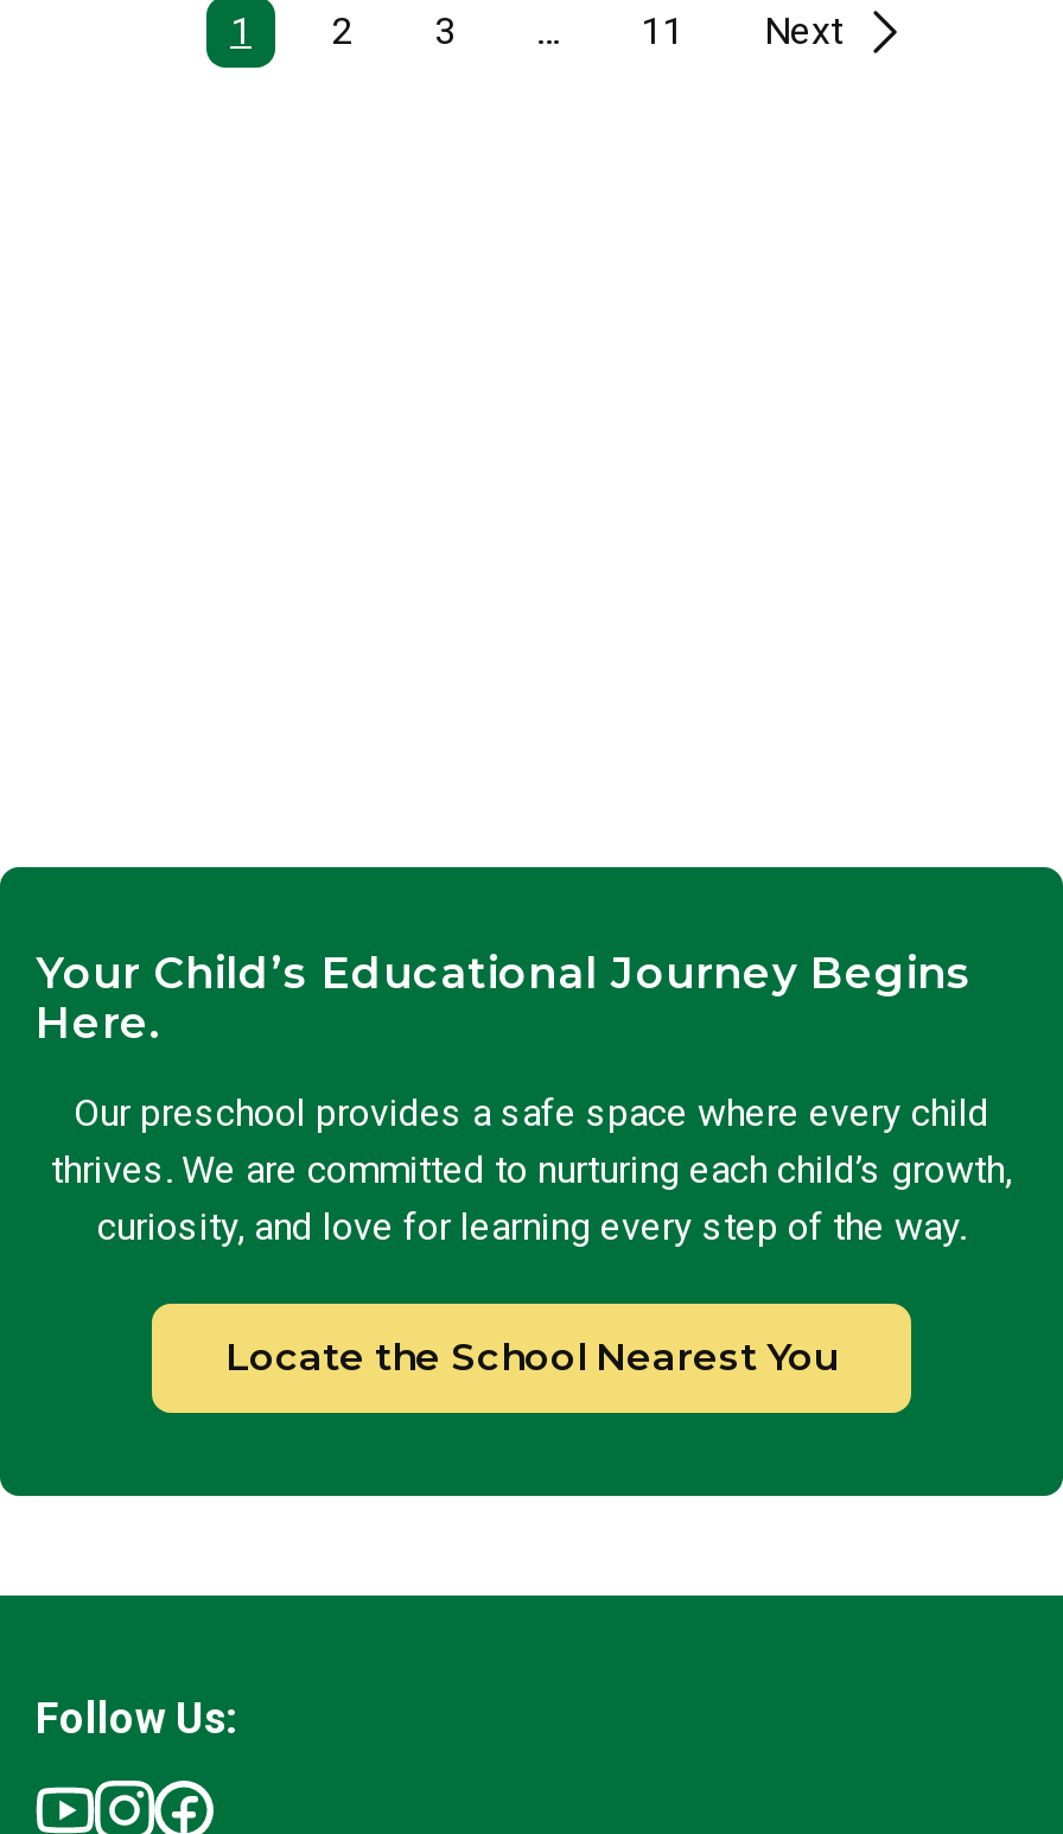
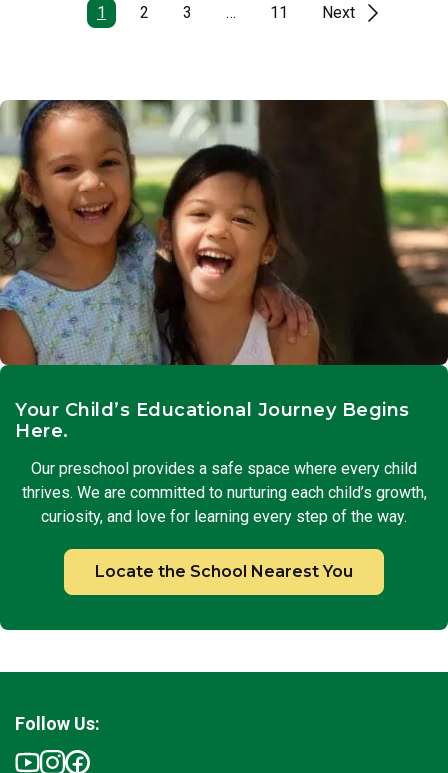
none -> [3,99,445,366] [image]

